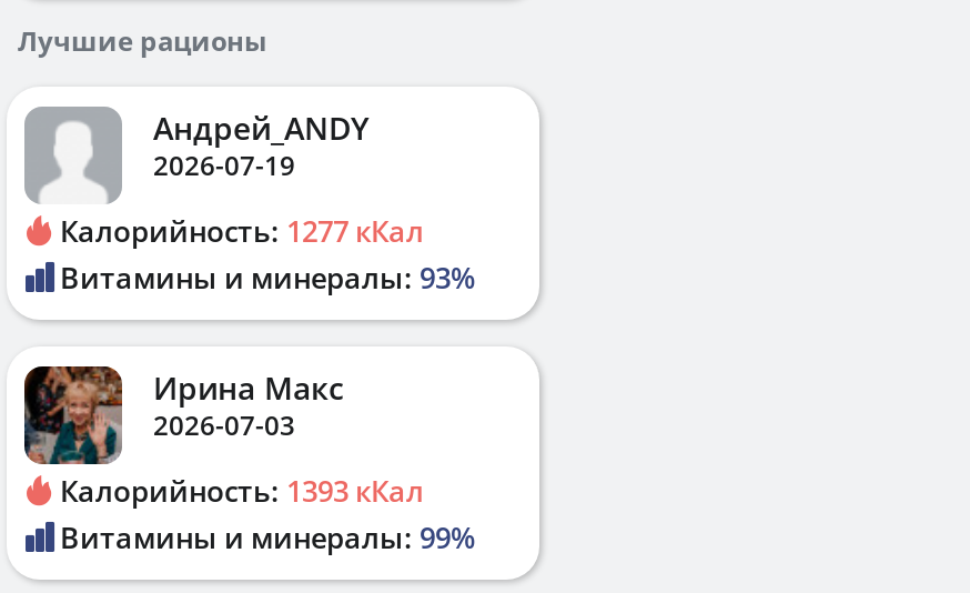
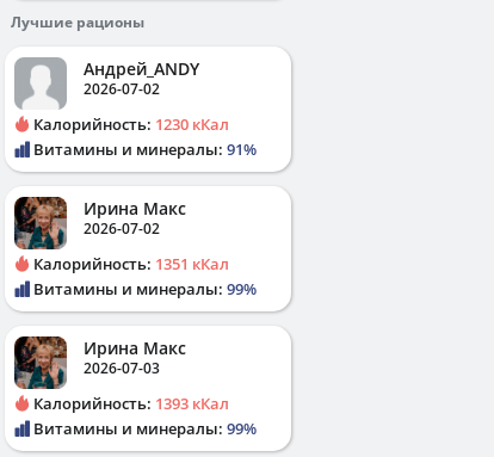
[53,146,475,297] 2026-07-19 | Калорийность: 1277 кКал | Витамины и минералы: 93% -> [30,79,257,299] 2026-07-02 | Калорийность: 1230 кКал | Витамины и минералы: 91% | Ирина Макс | 2026-07-02 | Калорийность: 1351 кКал | Витамины и минералы: 99%

